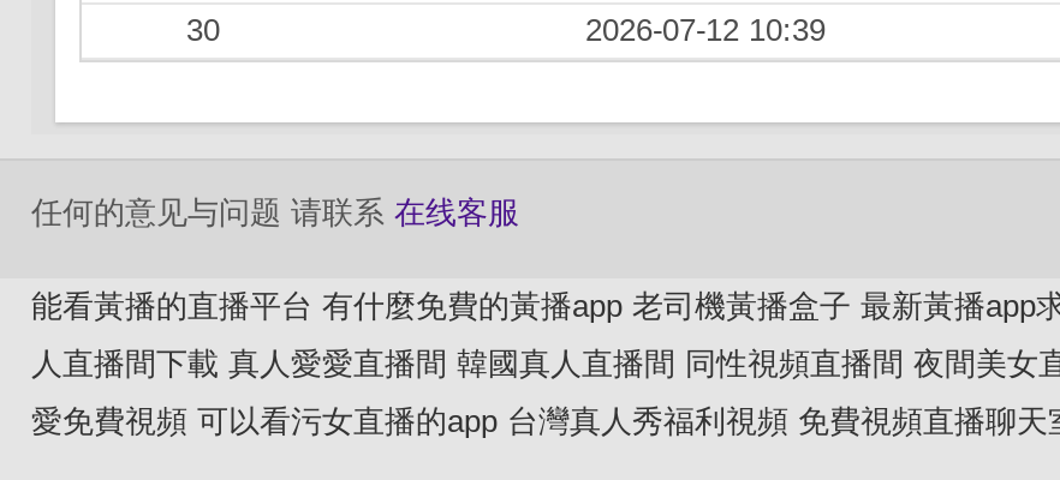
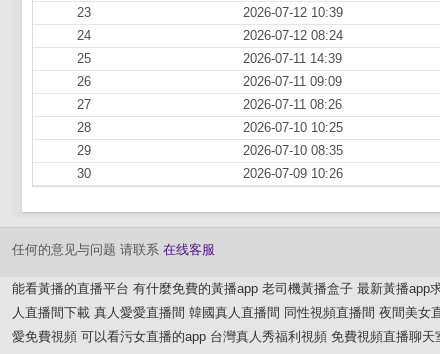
[186,12,220,48] 30 -> [76,5,90,20] 23
none -> [76,28,342,181] 24 | 2026-07-12 08:24 | 25 | 2026-07-11 14:39 | 26 | 2026-07-11 09:09 | 27 | 2026-07-11 08:26 | 28 | 2026-07-10 10:25 | 29 | 2026-07-10 08:35 | 30 | 2026-07-09 10:26

